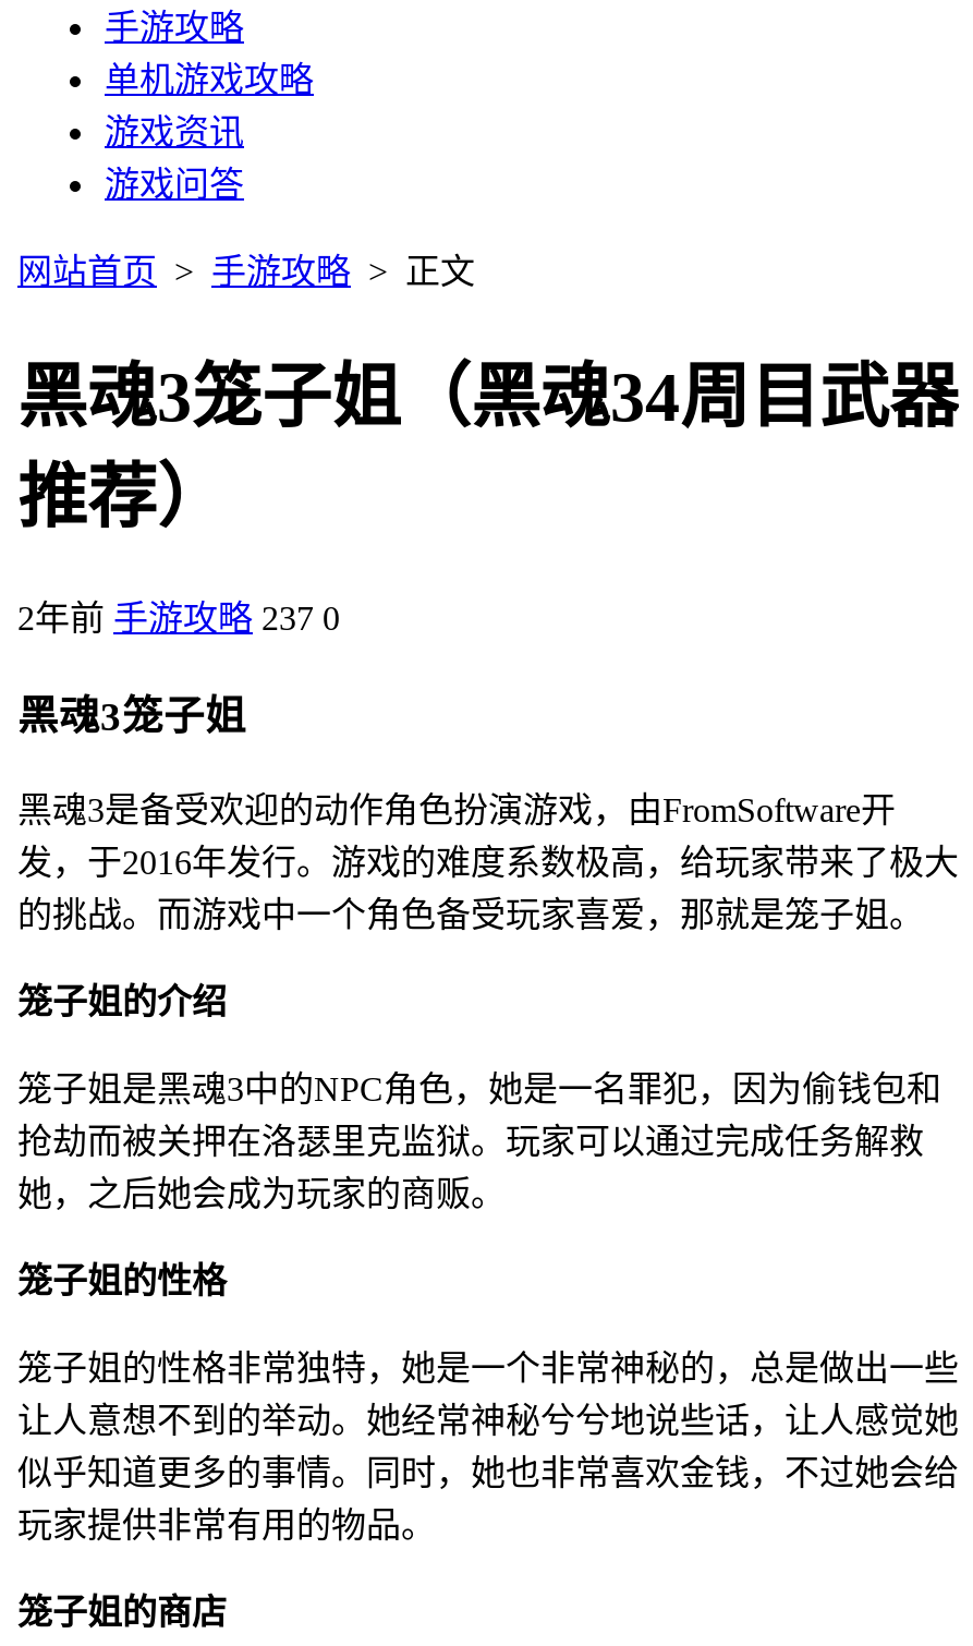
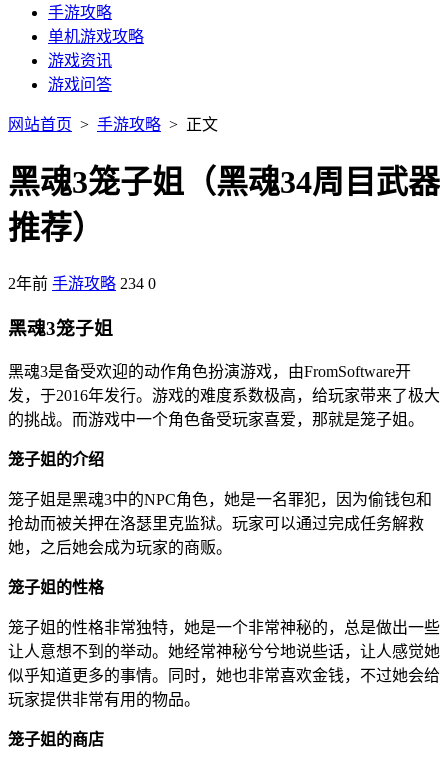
[17,599,340,636] 2年前 手游攻略 237 0 -> [8,275,156,292] 2年前 手游攻略 234 0

